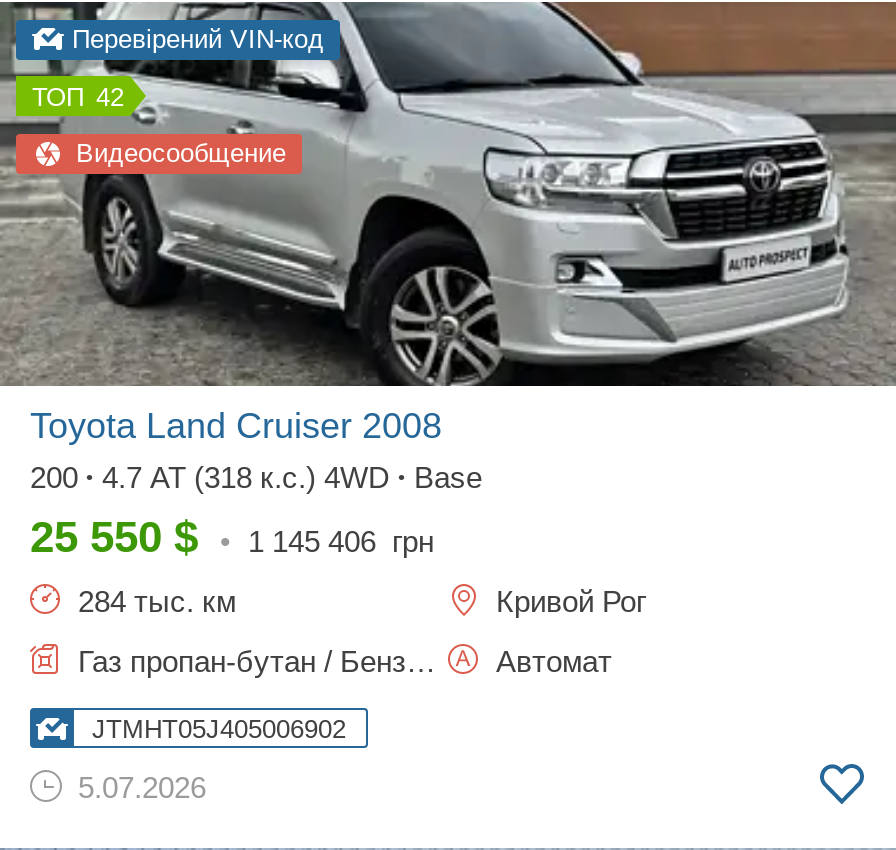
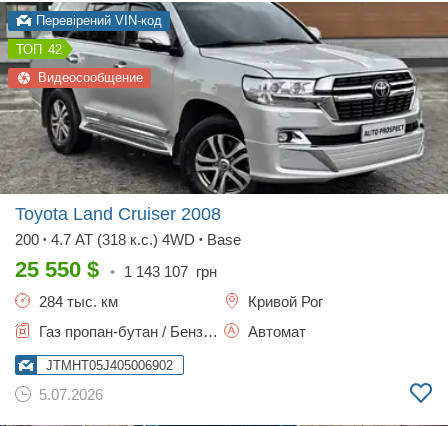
[30,512,434,562] 25 550 $ • 1 145 406 грн -> [15,257,217,282] 25 550 $ • 1 143 107 грн

